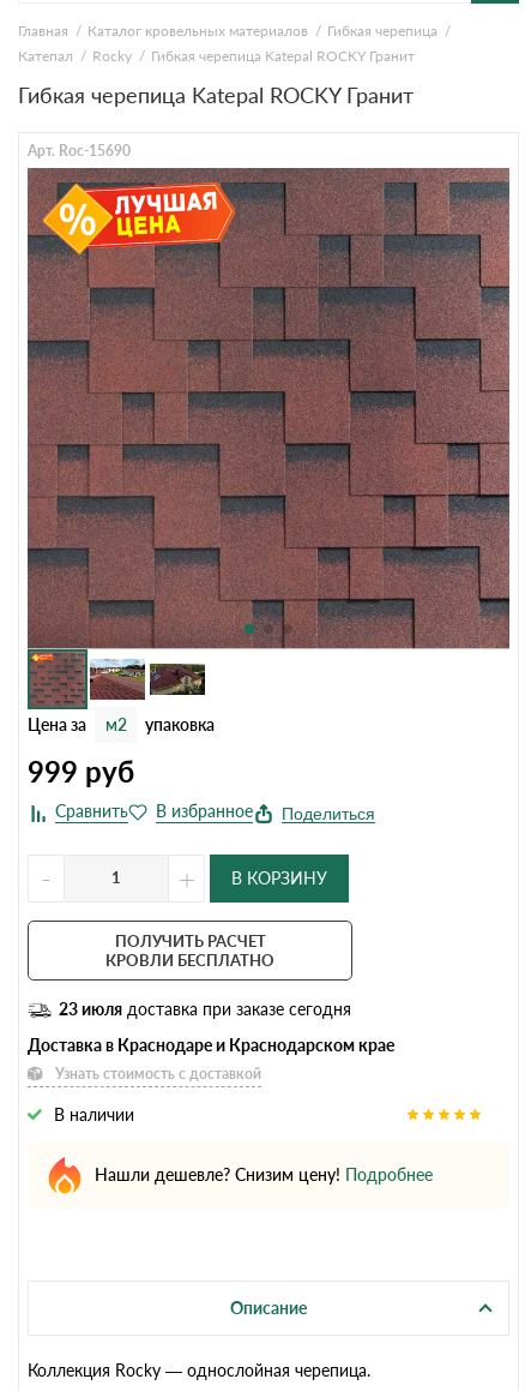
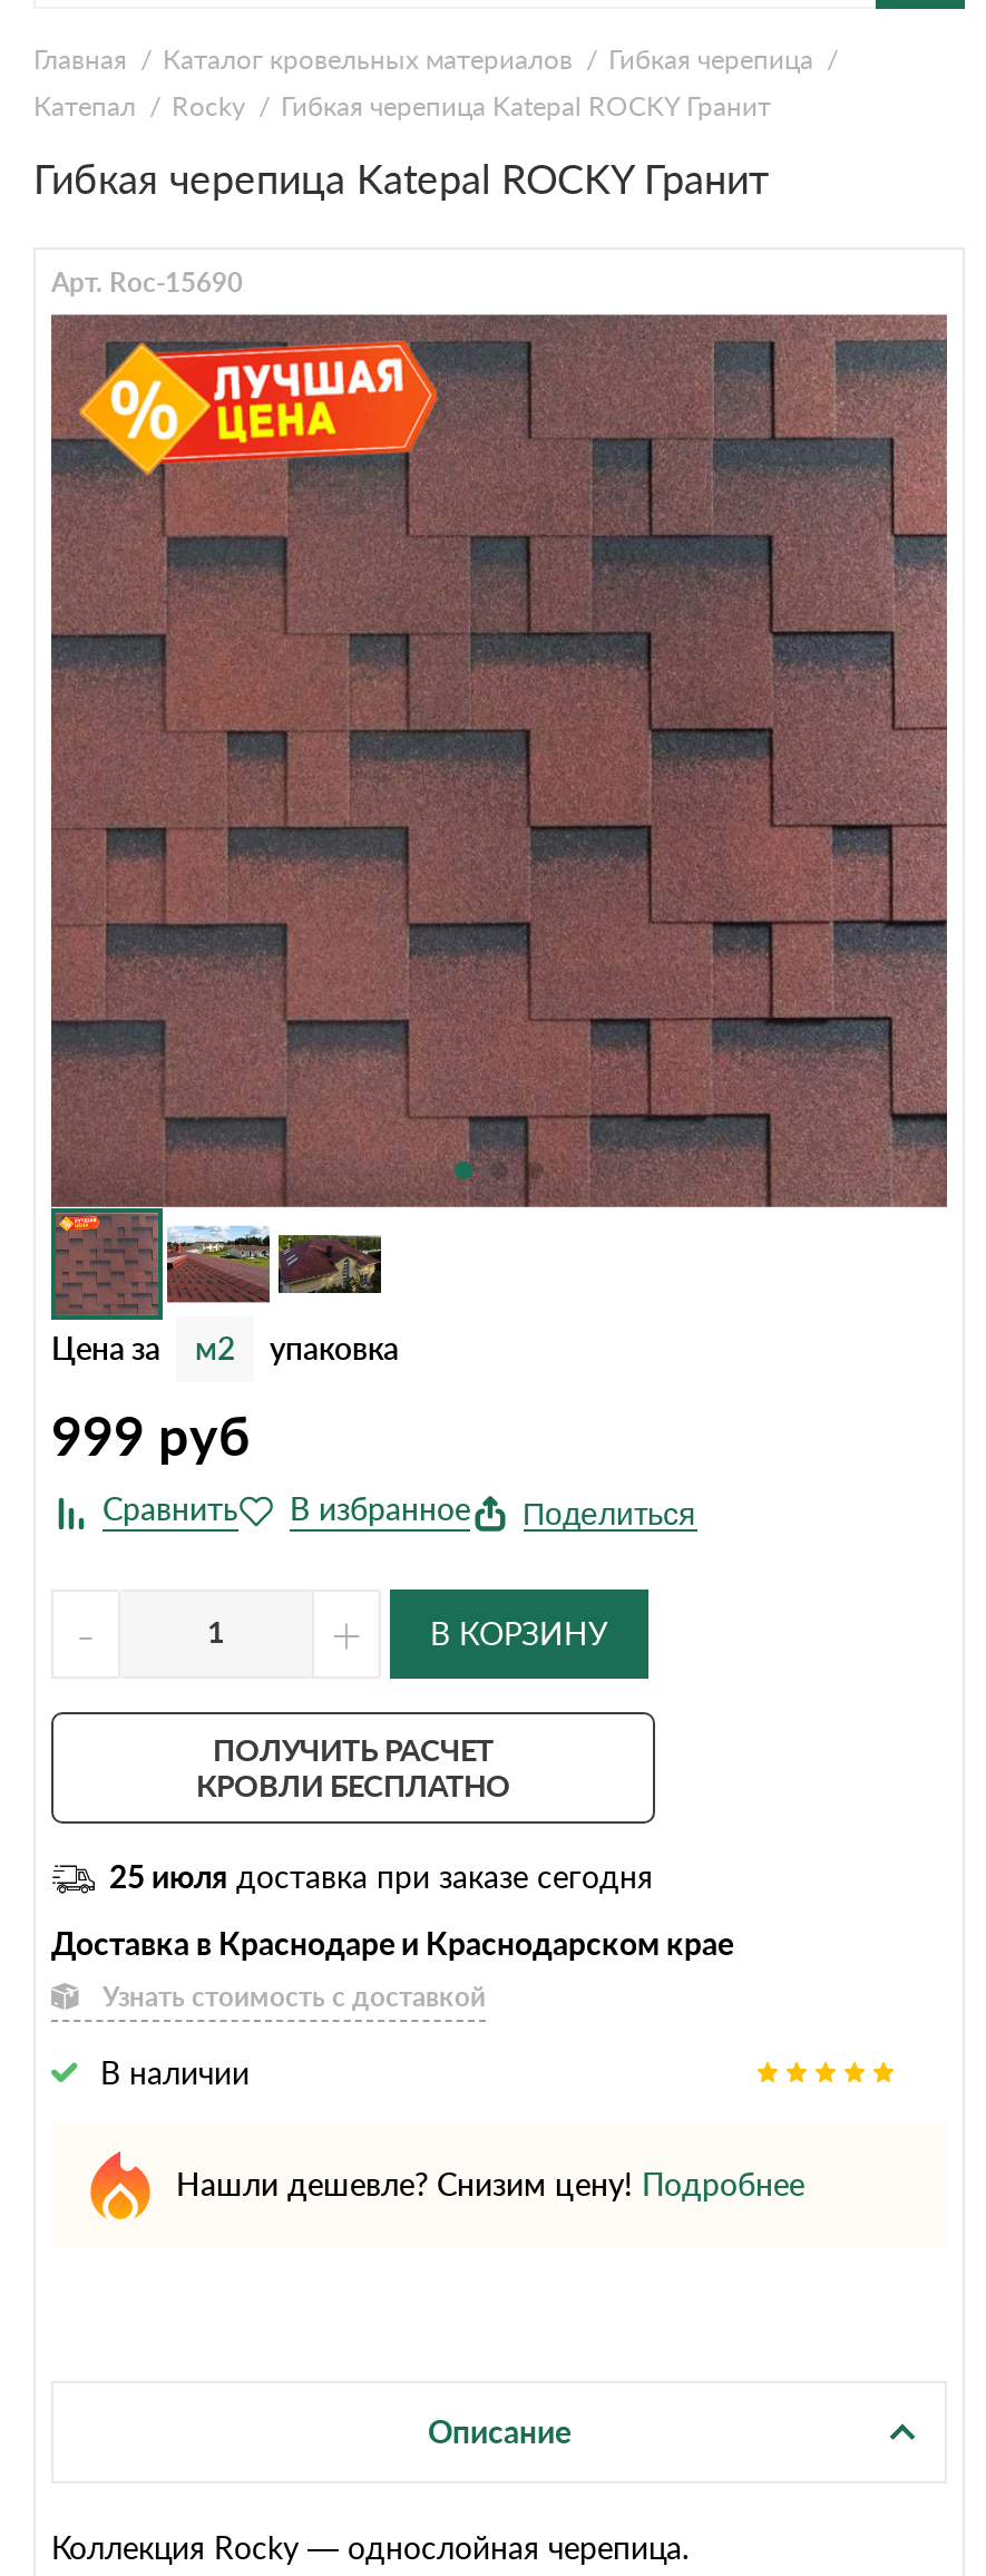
[59,998,351,1018] 23 июля доставка при заказе сегодня -> [109,1856,653,1894] 25 июля доставка при заказе сегодня

